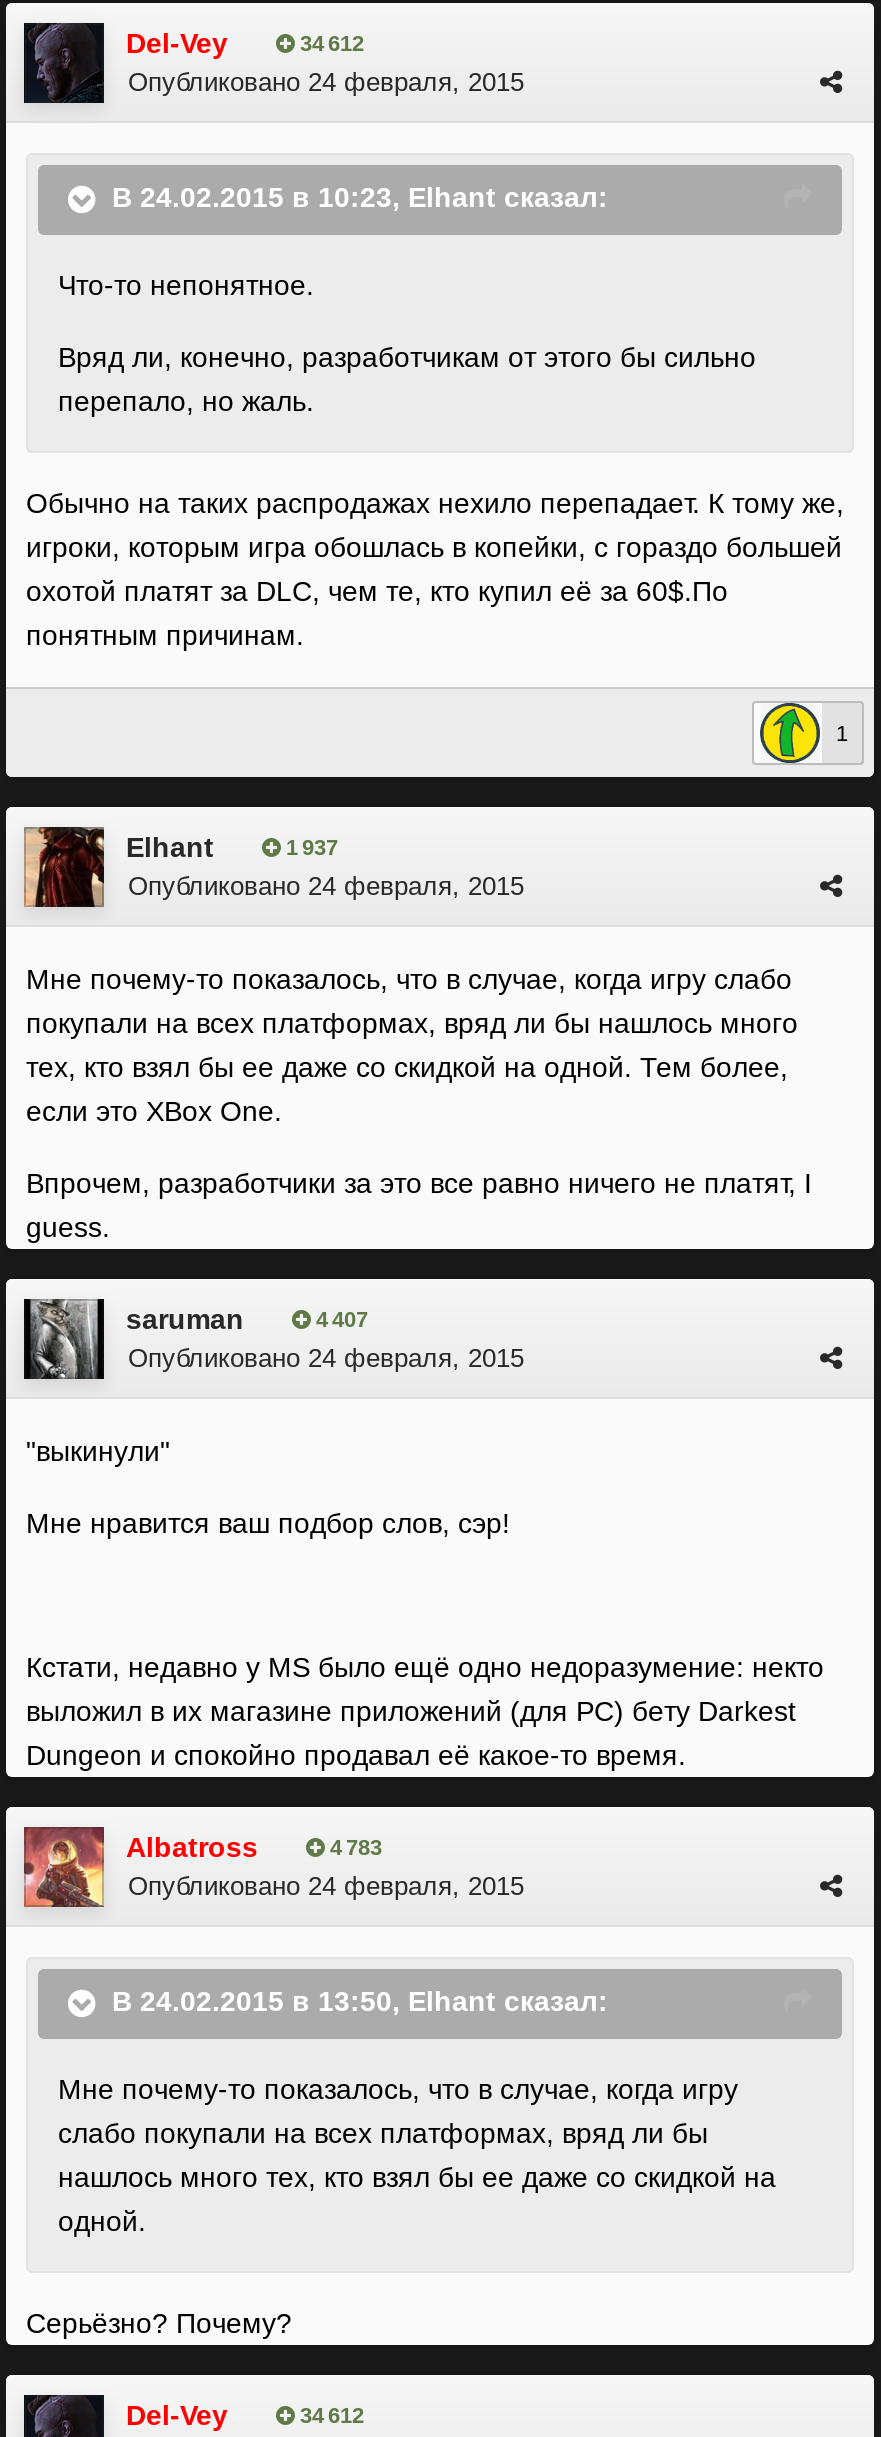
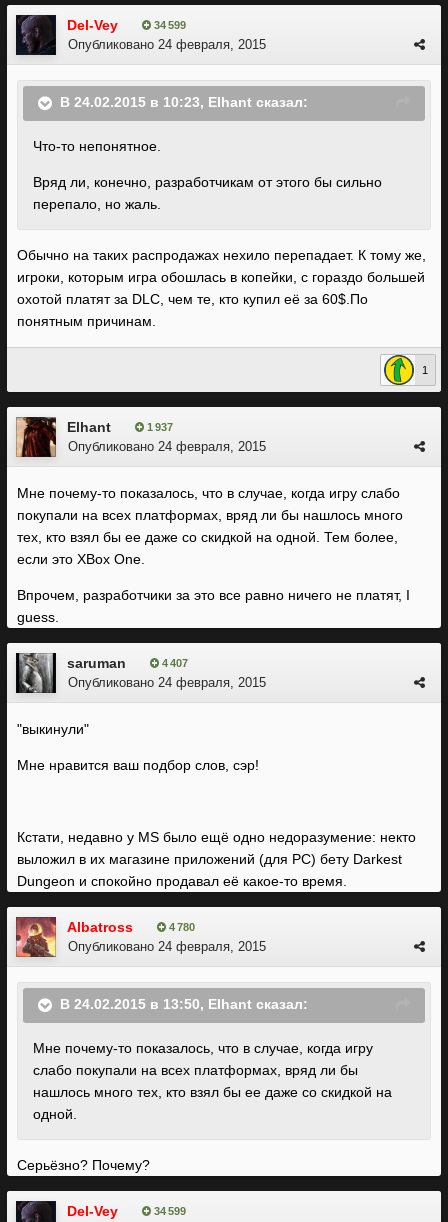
[294,31,364,55] 34 612 -> [151,19,186,31] 34 599
[324,1835,382,1859] 4 783 -> [166,921,195,933] 4 780
[294,2403,364,2427] 34 612 -> [151,1205,186,1217] 34 599

